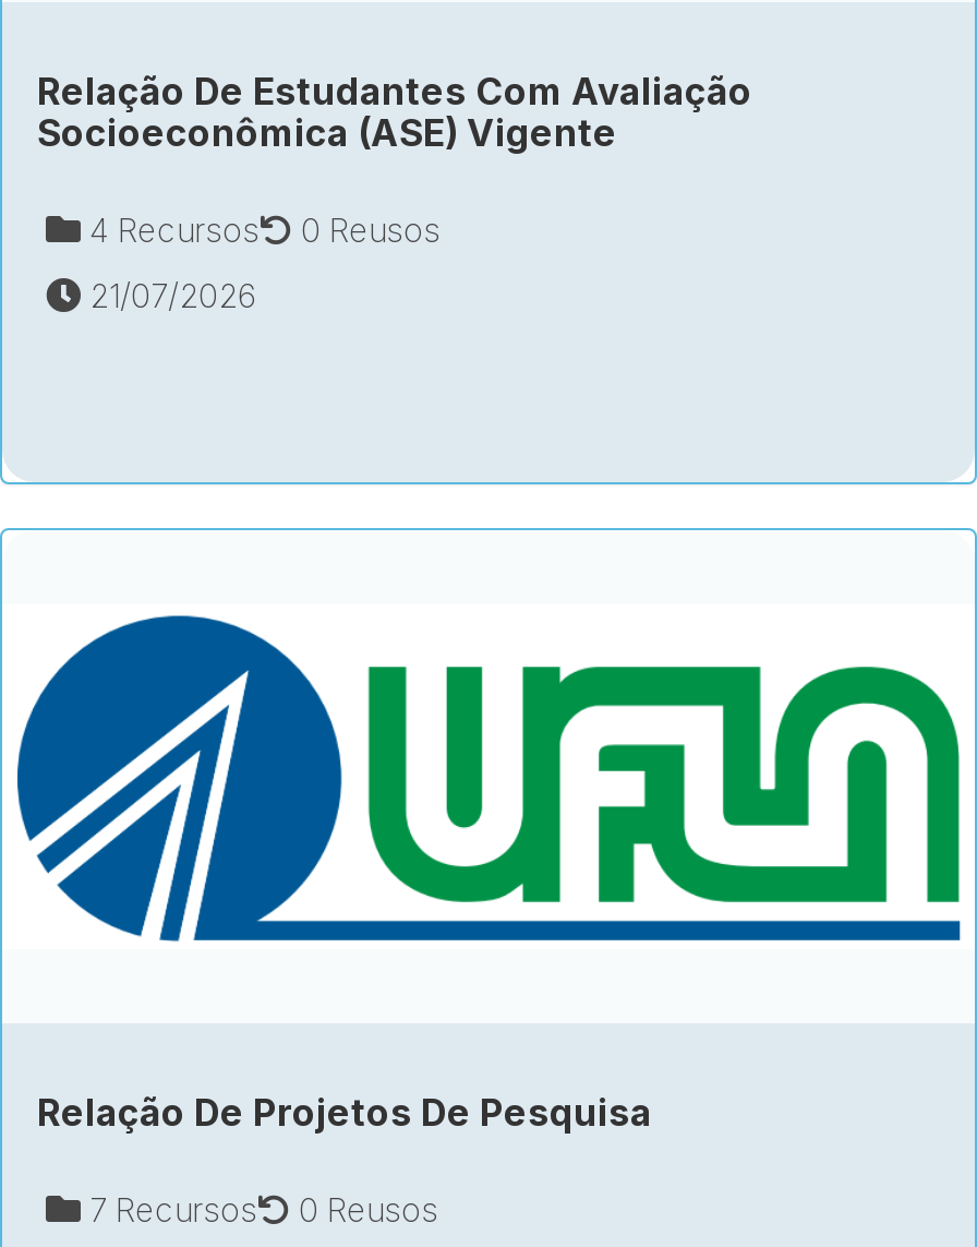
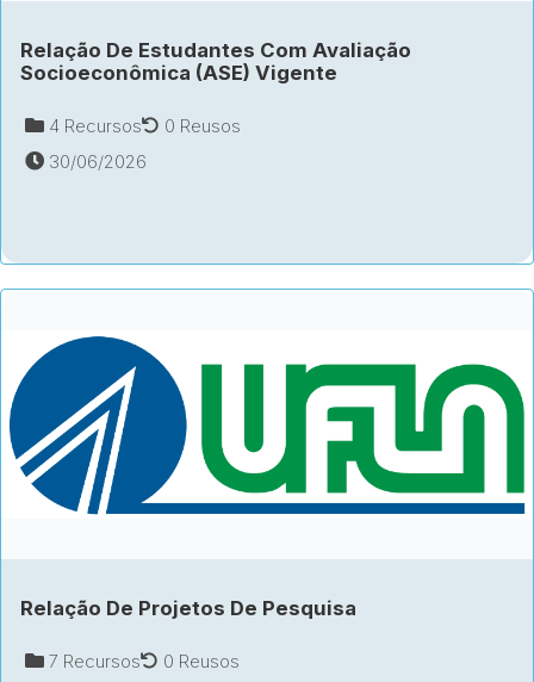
[89,275,257,316] 21/07/2026 -> [49,150,147,173] 30/06/2026

